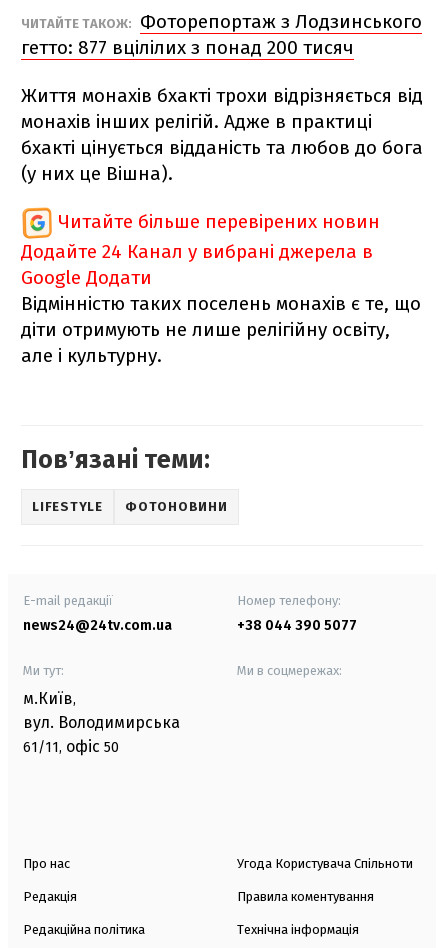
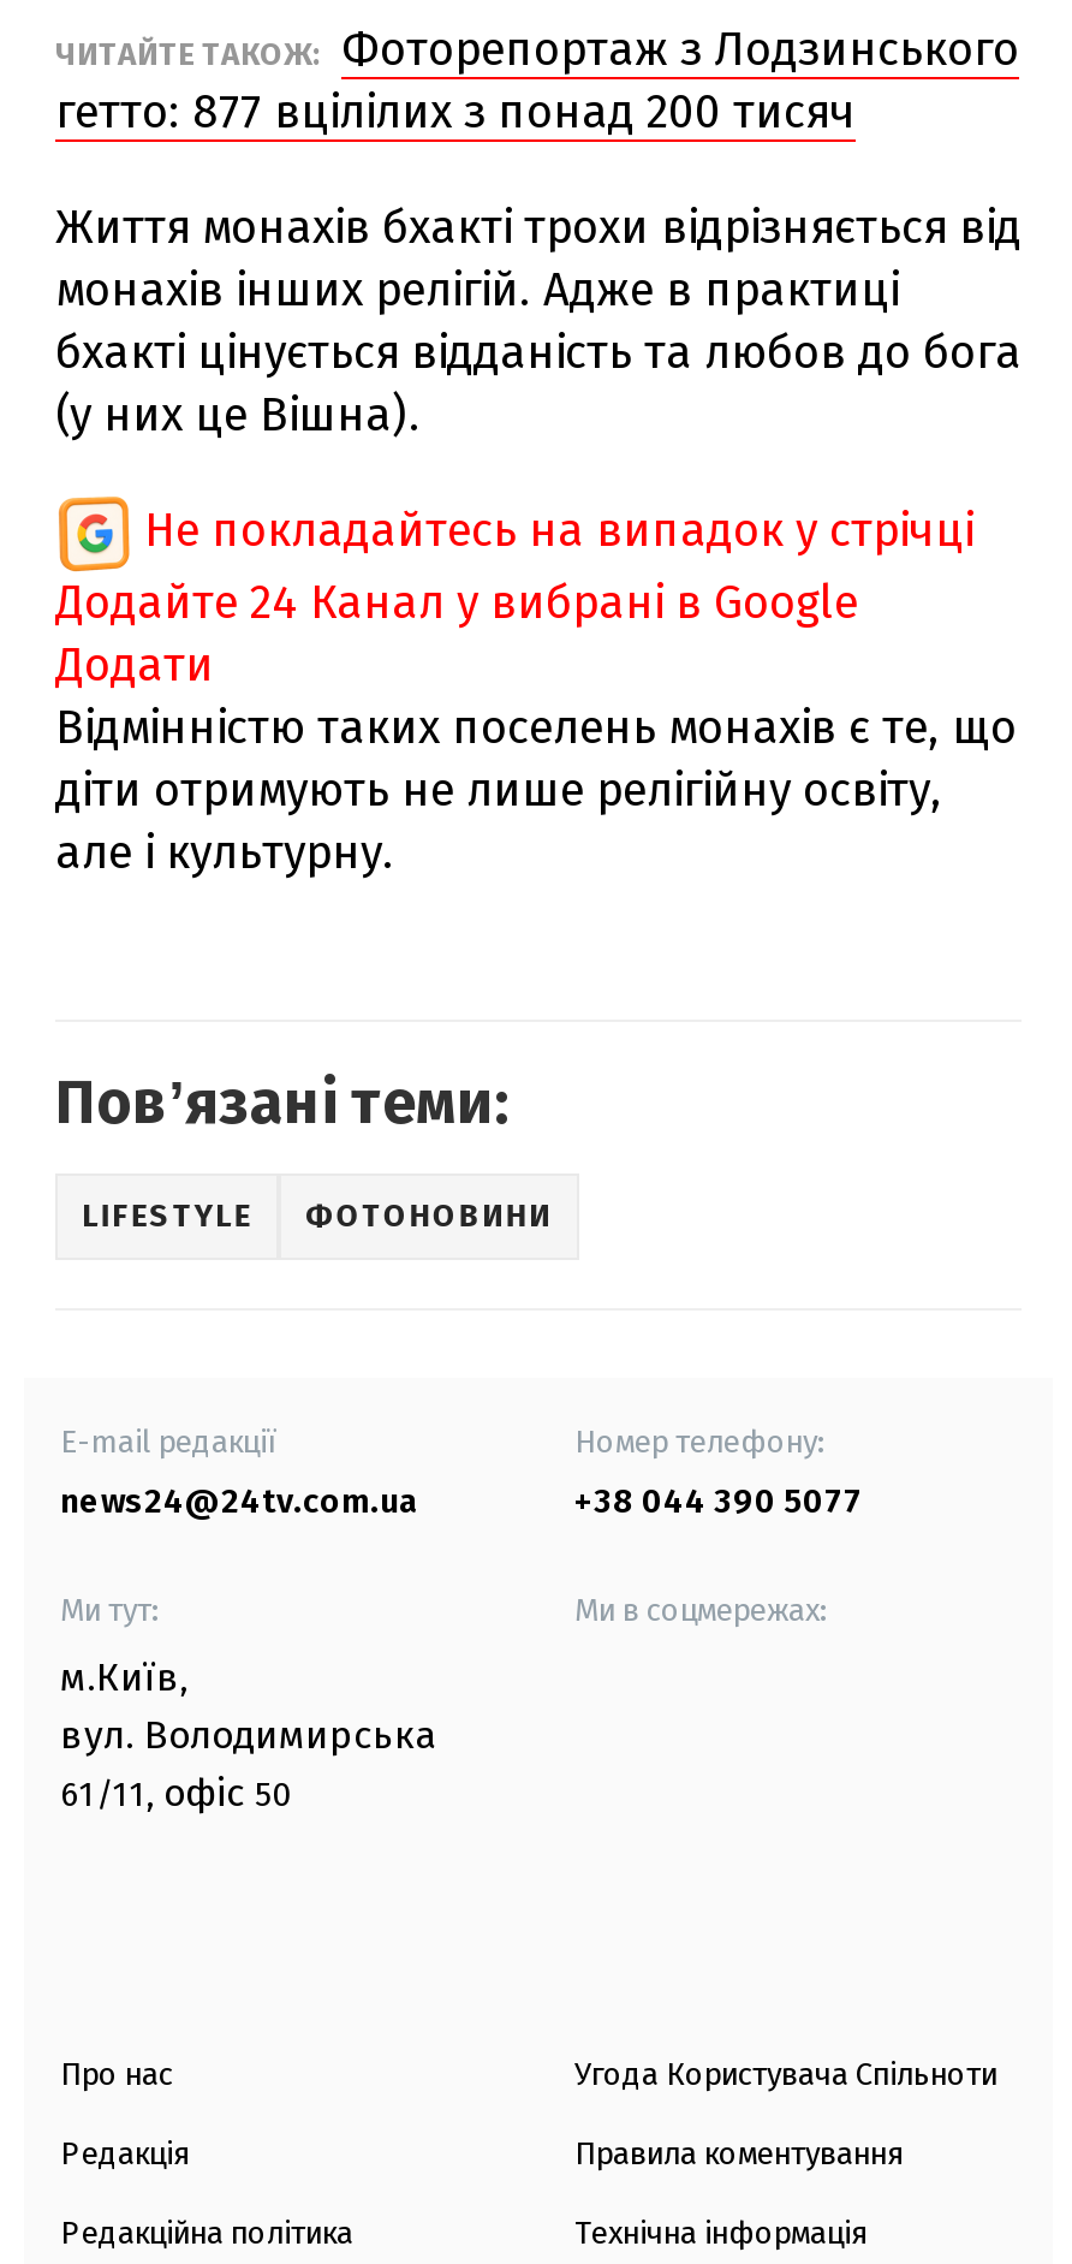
[21,210,380,289] Читайте більше перевірених новин | Додайте 24 Канал у вибрані джерела в | Google Додати -> [55,502,973,692] Не покладайтесь на випадок у стрічці | Додайте 24 Канал у вибрані в Google | Додати

